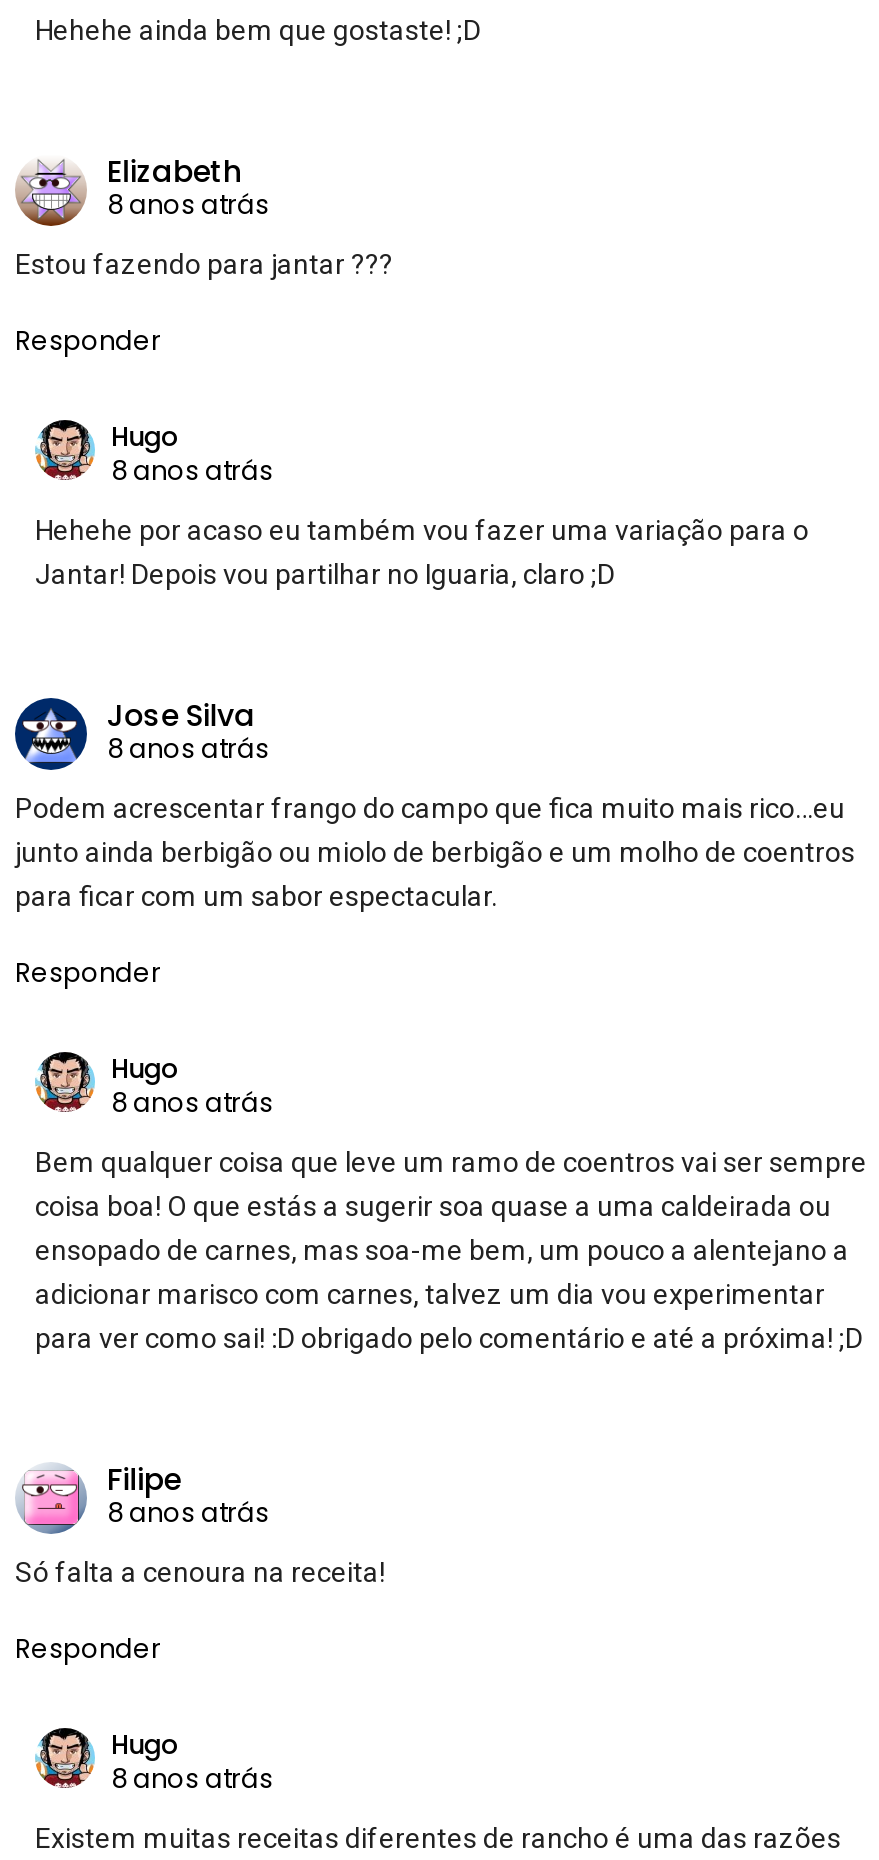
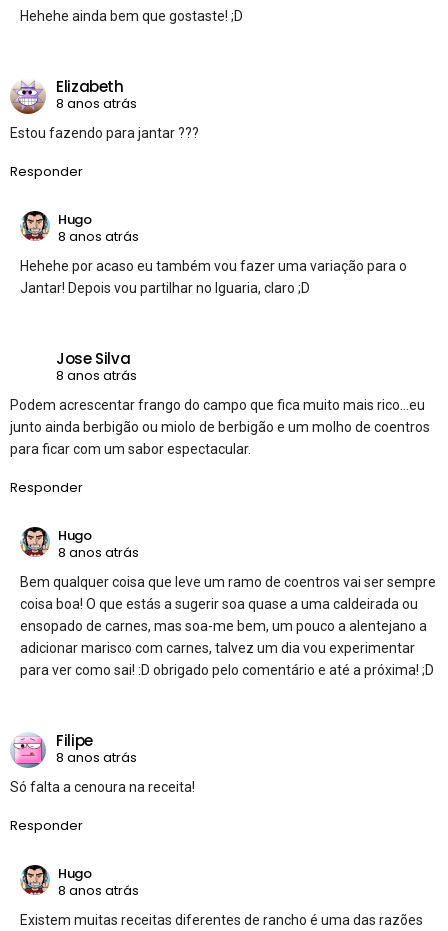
[13,696,89,772] [image] -> none

